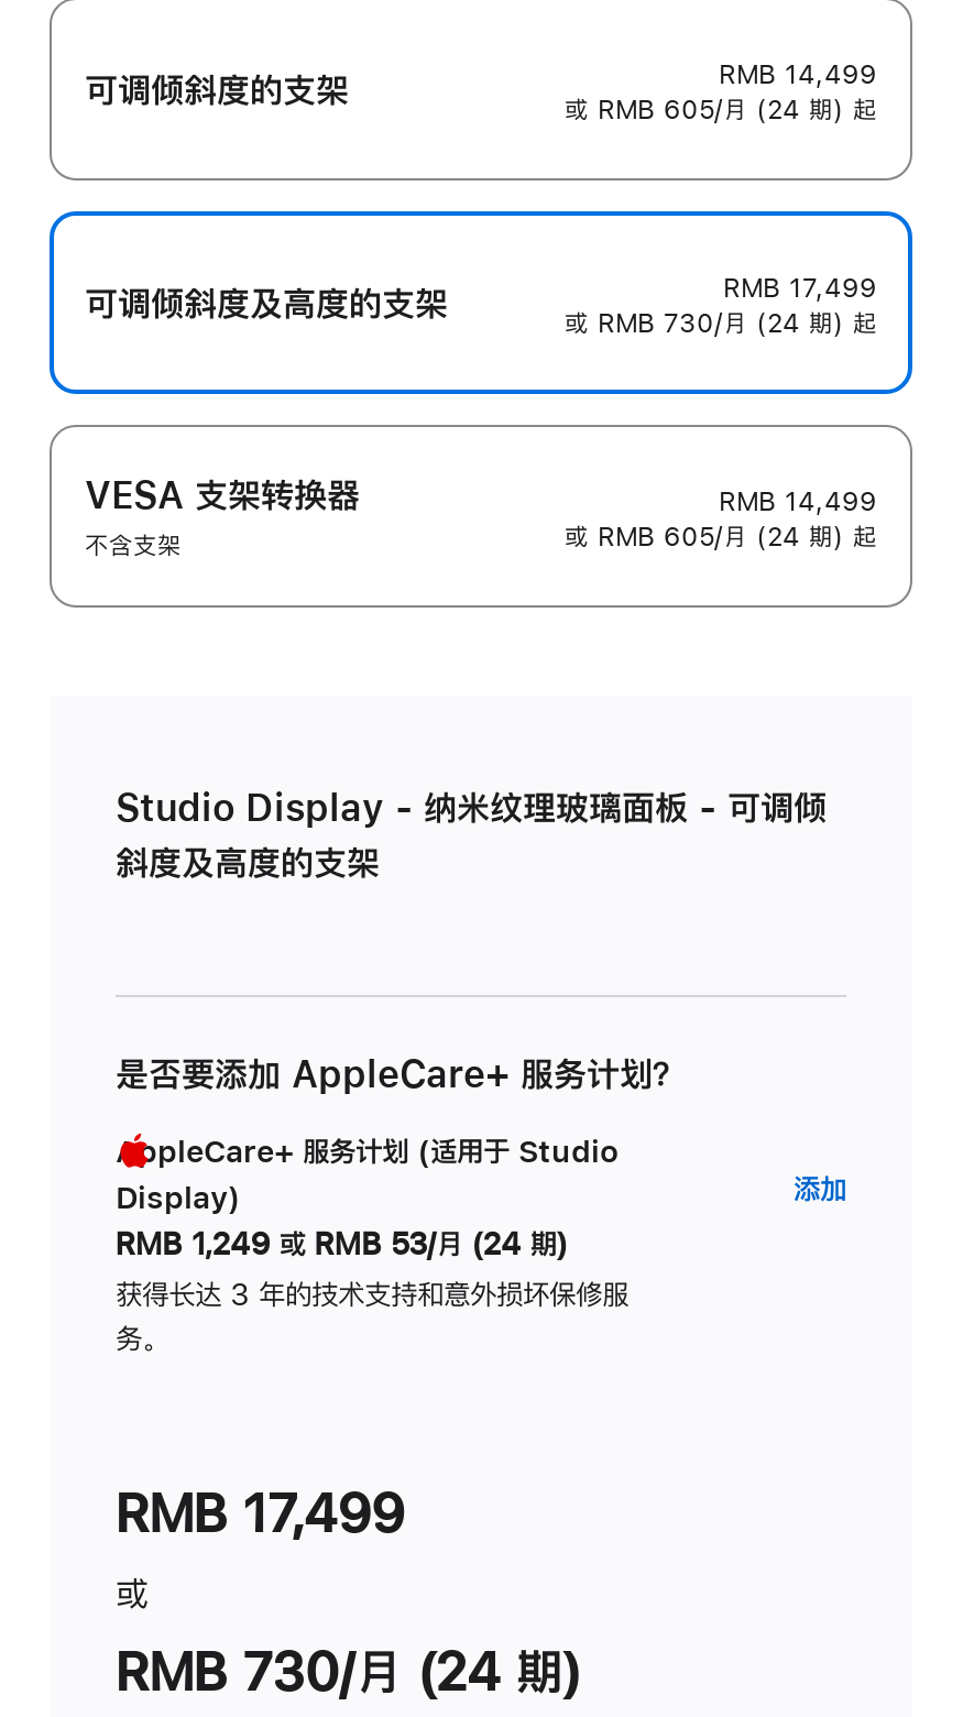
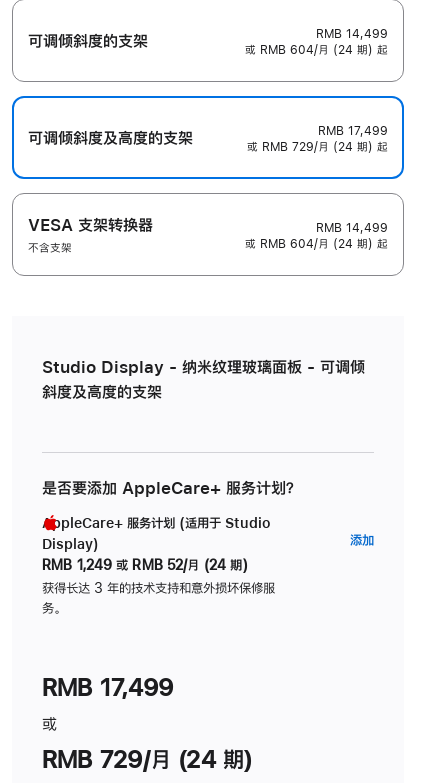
[565,97,877,124] 或 RMB 605/月 (24 期) 起 -> [245,44,388,56] 或 RMB 604/月 (24 期) 起
[565,311,877,337] 或 RMB 730/月 (24 期) 起 -> [247,141,388,153] 或 RMB 729/月 (24 期) 起
[565,524,877,551] 或 RMB 605/月 (24 期) 起 -> [245,238,388,250] 或 RMB 604/月 (24 期) 起
[116,1229,568,1260] RMB 1,249 或 RMB 53/月 (24 期) -> [42,558,248,572] RMB 1,249 或 RMB 52/月 (24 期)
[116,1645,581,1698] RMB 730/月 (24 期) -> [42,747,252,771] RMB 729/月 (24 期)

